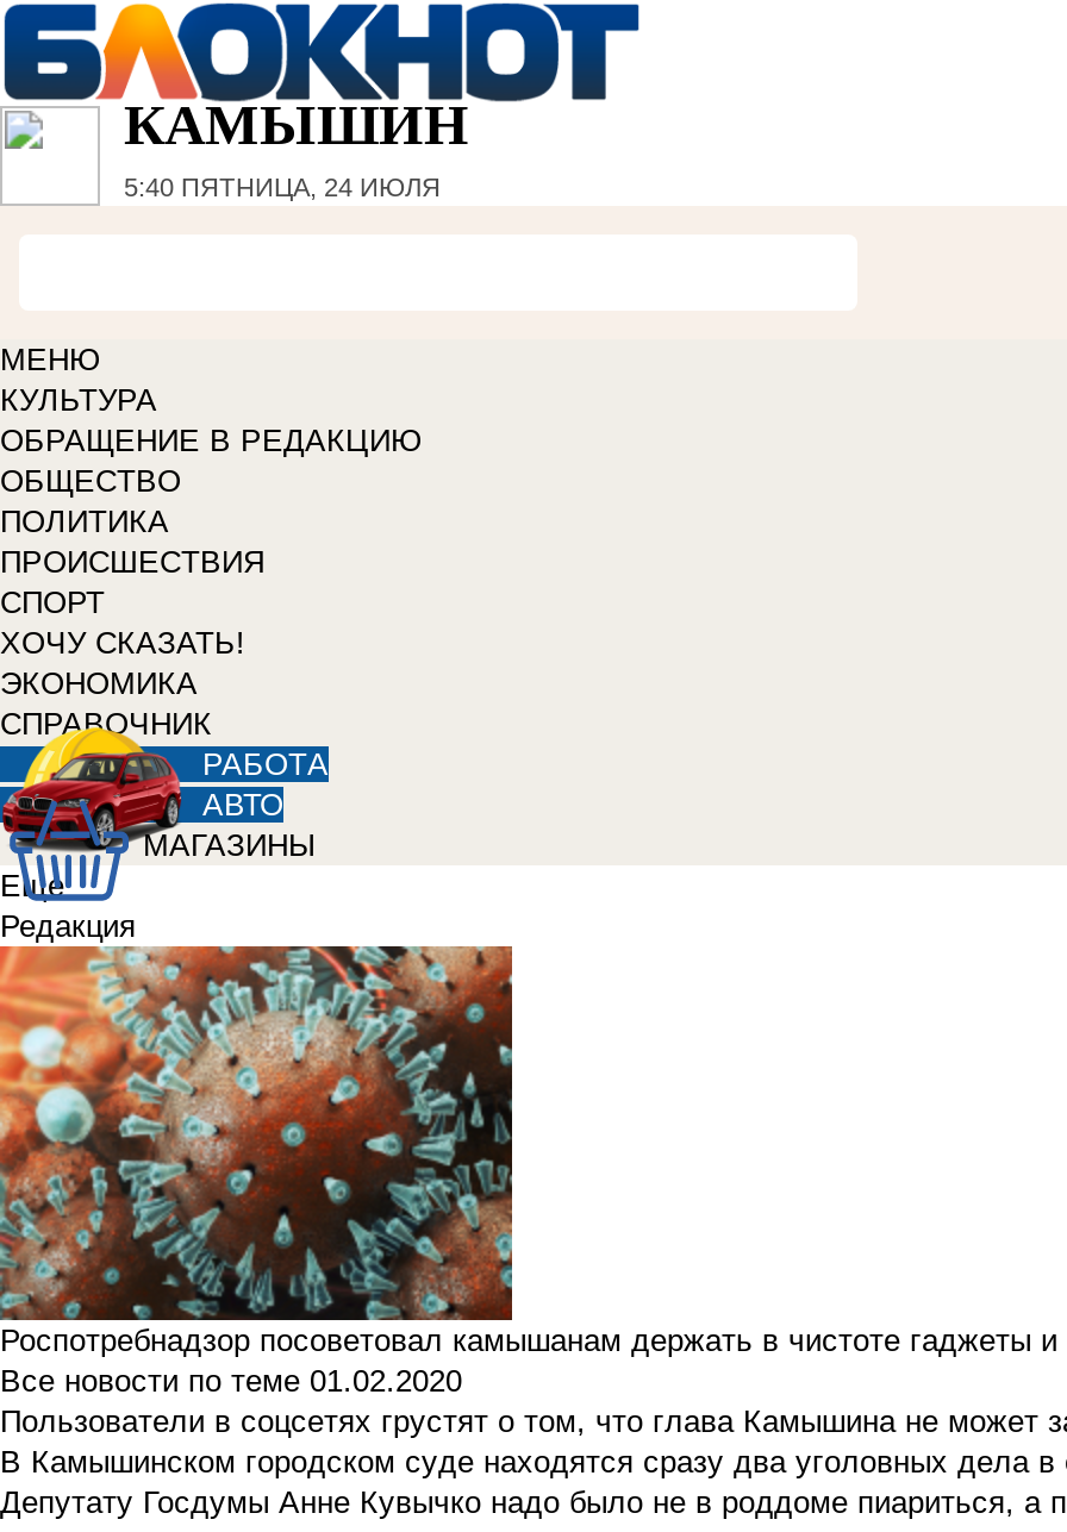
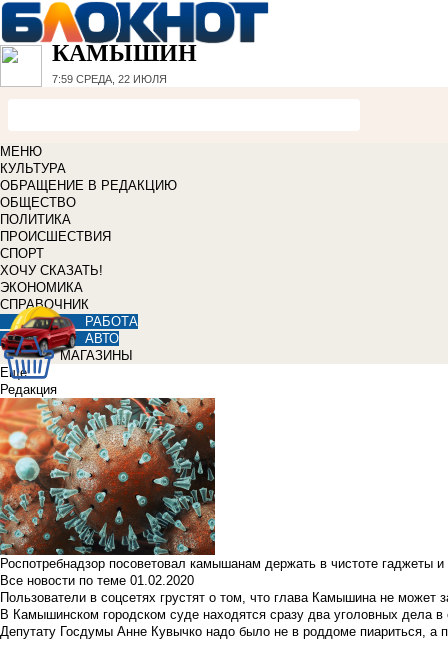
[124,174,441,202] 5:40 ПЯТНИЦА, 24 ИЮЛЯ -> [52,73,167,85] 7:59 СРЕДА, 22 ИЮЛЯ

